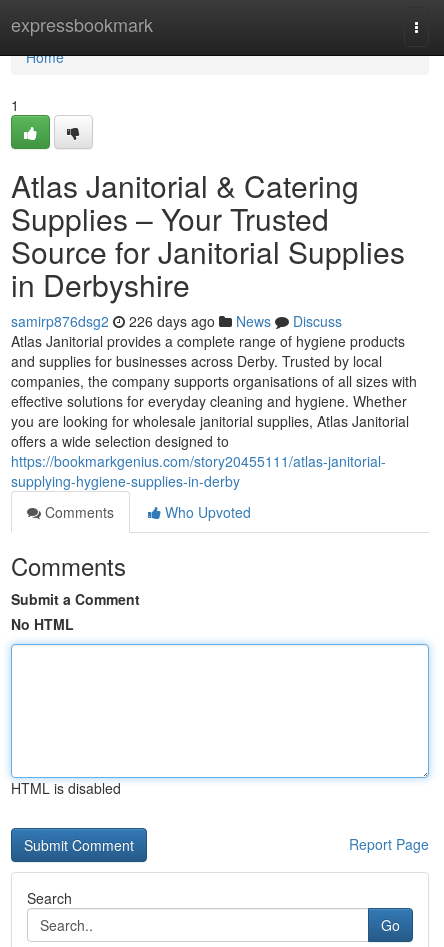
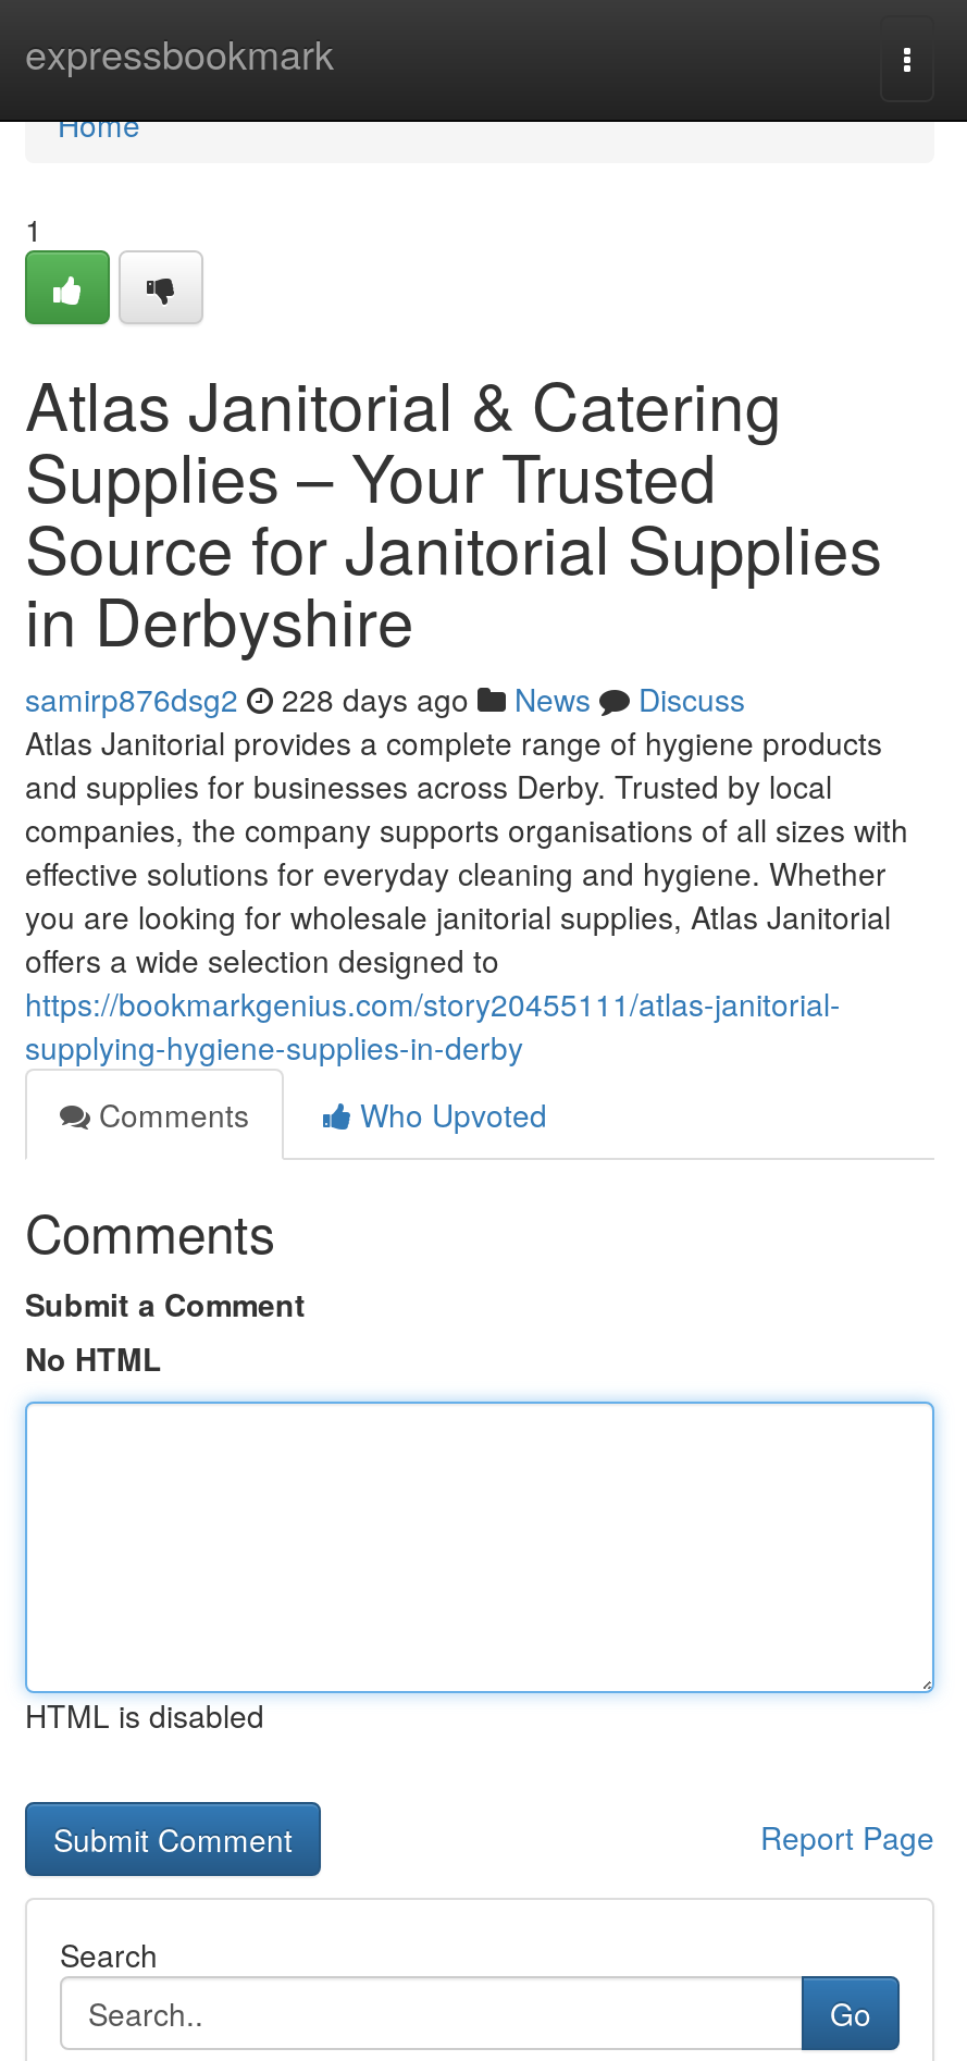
[11,311,342,331] samirp876dsg2 226 days ago News Discuss -> [25,677,745,720] samirp876dsg2 228 days ago News Discuss

